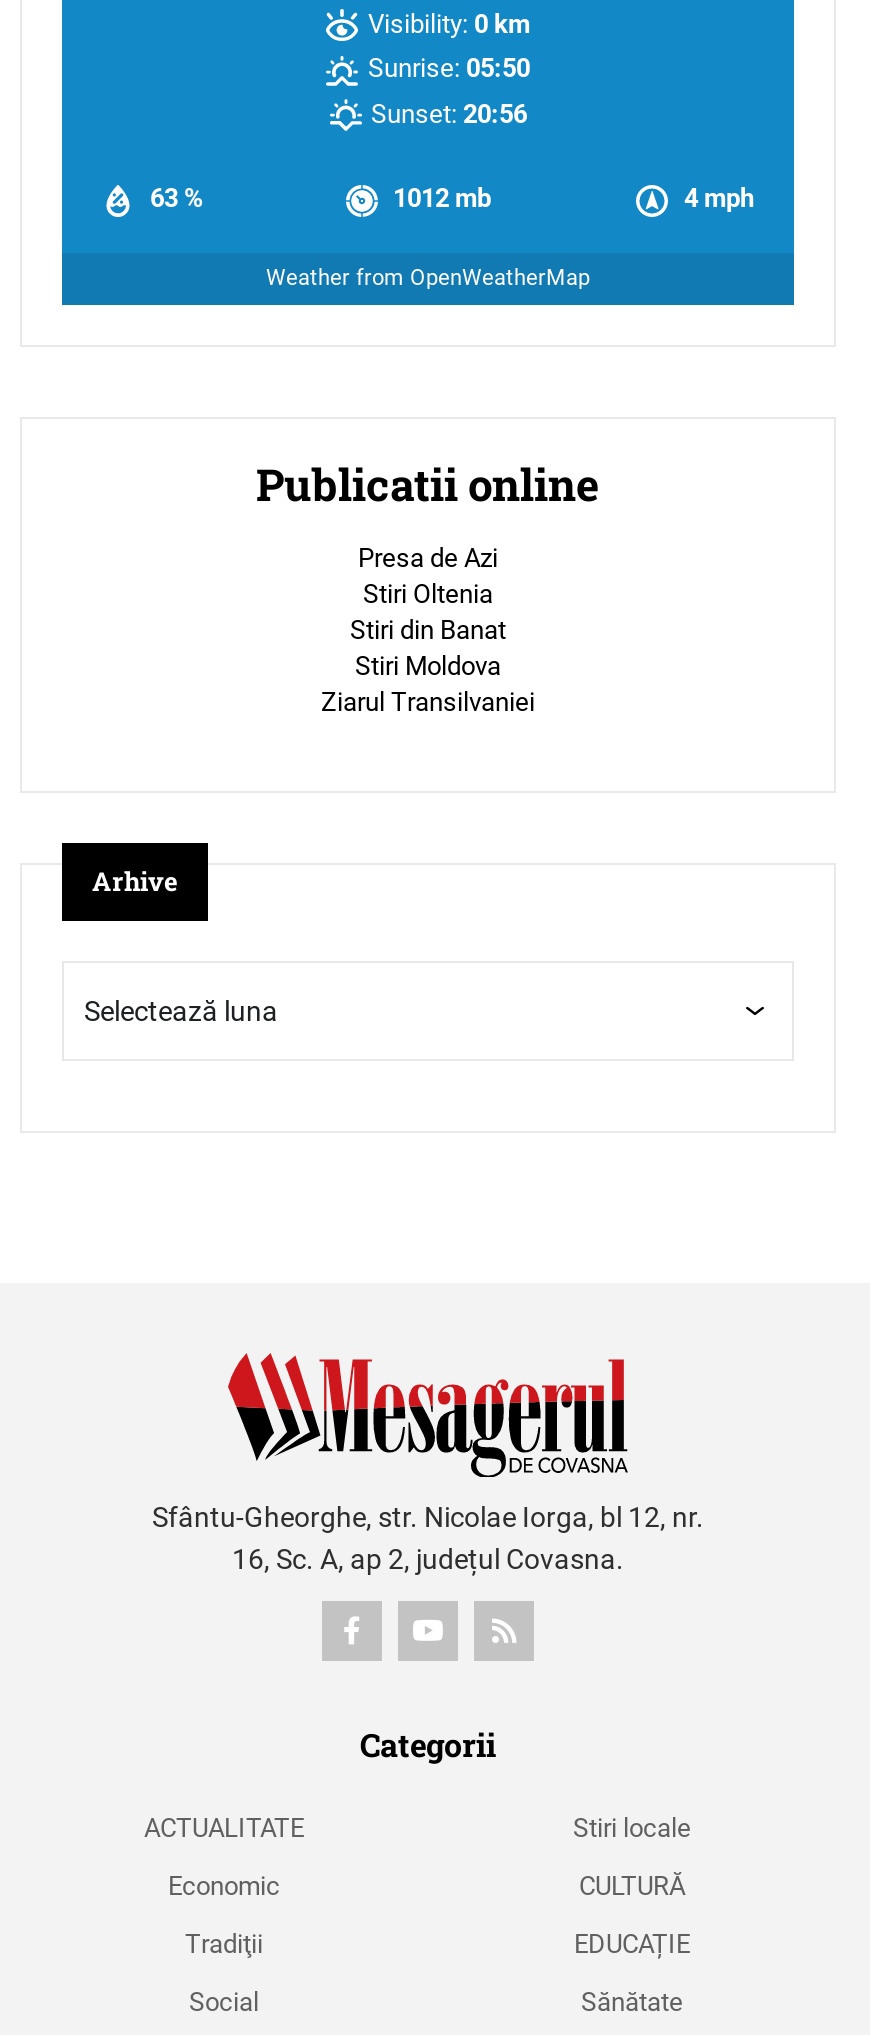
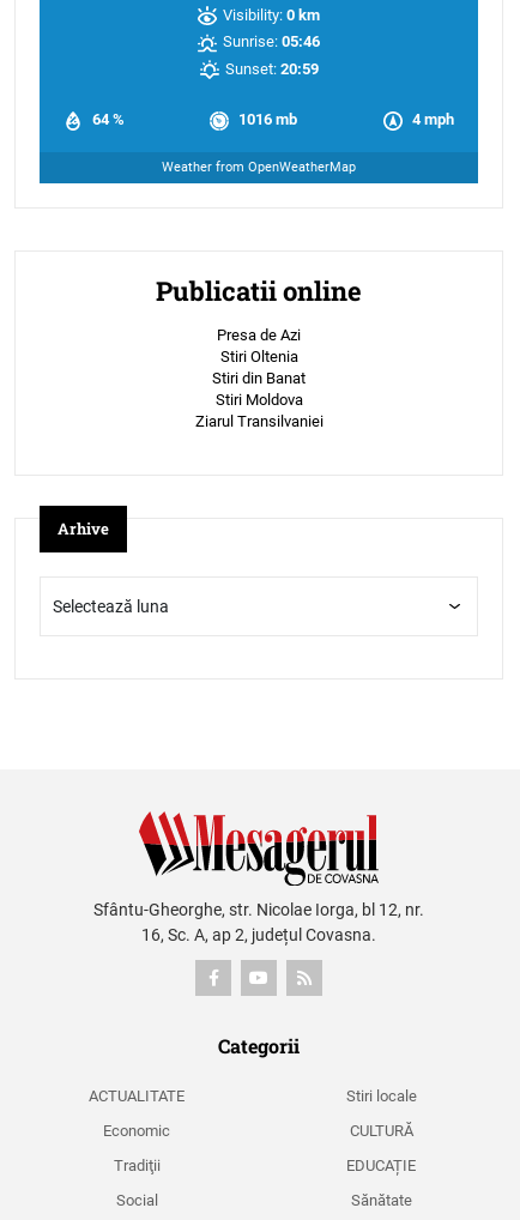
[368,54,530,84] Sunrise: 05:50 -> [223,33,320,51] Sunrise: 05:46
[371,99,527,129] Sunset: 20:56 -> [225,60,318,78] Sunset: 20:59
[150,184,491,214] 63 % | 1012 mb -> [92,111,297,129] 64 % | 1016 mb

